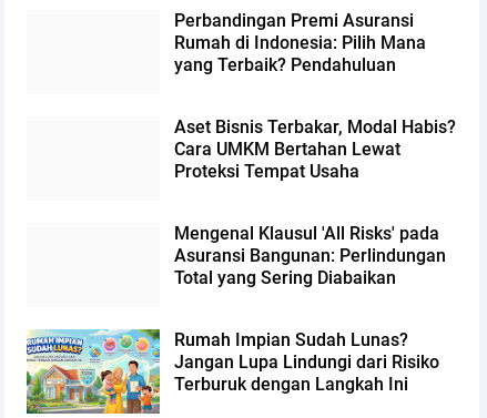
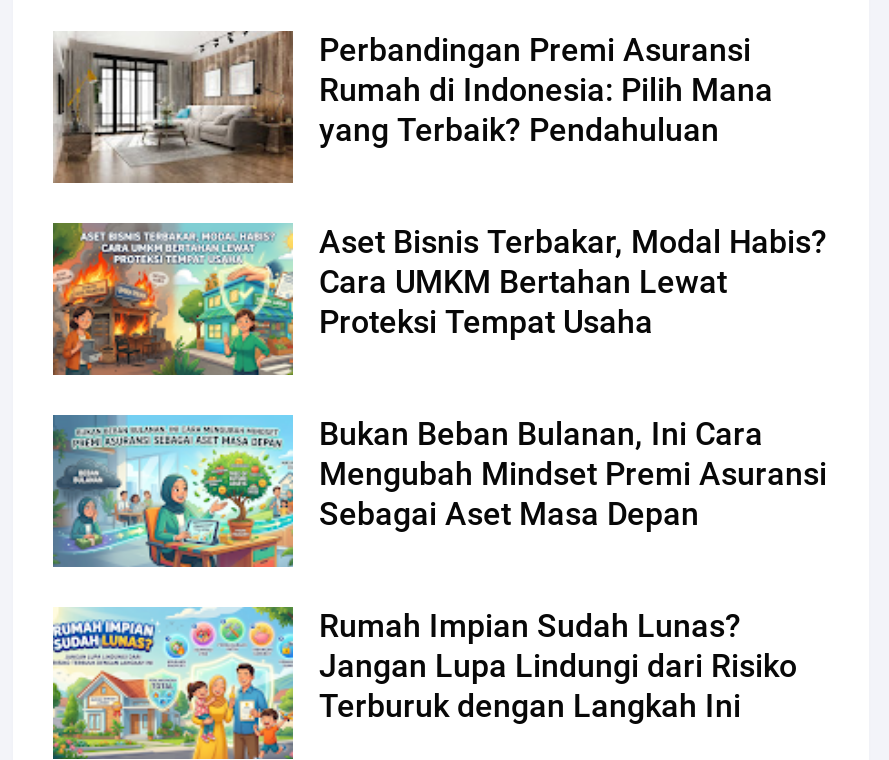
none -> [51,29,295,185] [image]
none -> [51,221,295,377] [image]
none -> [51,413,295,569] [image]
[174,223,446,288] Mengenal Klausul 'All Risks' pada | Asuransi Bangunan: Perlindungan | Total yang Sering Diabaikan -> [319,415,827,533] Bukan Beban Bulanan, Ini Cara | Mengubah Mindset Premi Asuransi | Sebagai Aset Masa Depan

